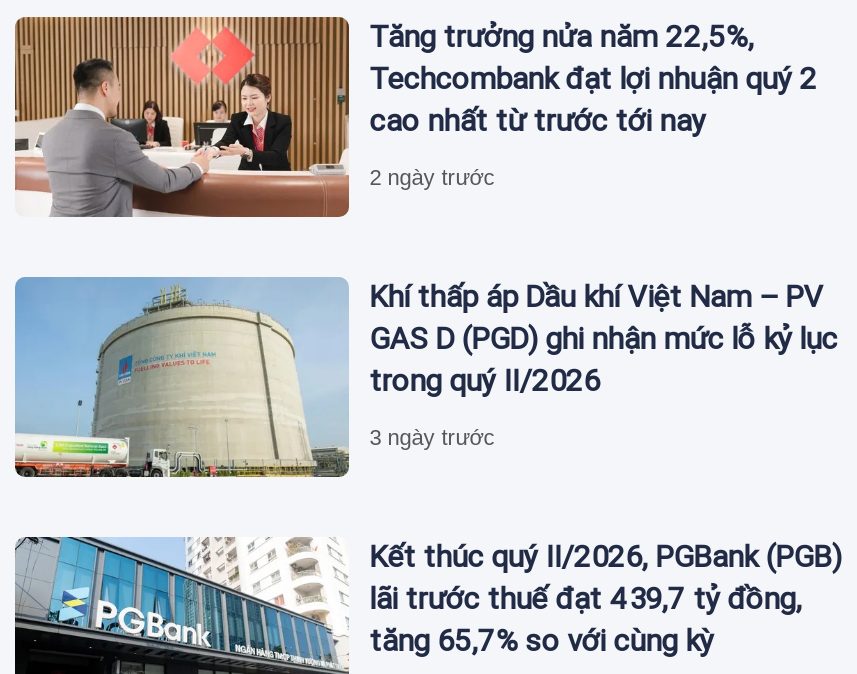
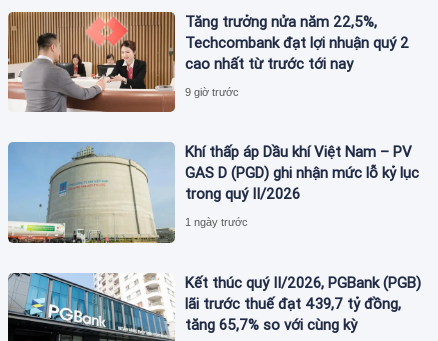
[369,164,495,188] 2 ngày trước -> [185,86,239,98] 9 giờ trước
[369,425,495,449] 3 ngày trước -> [185,216,248,228] 1 ngày trước

